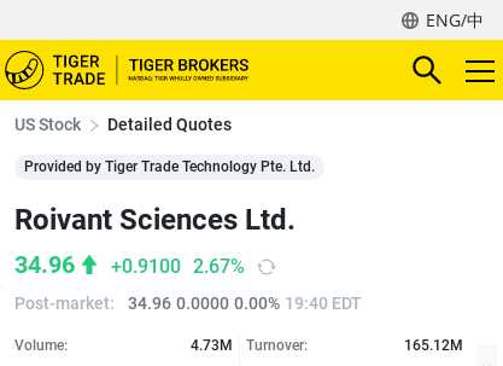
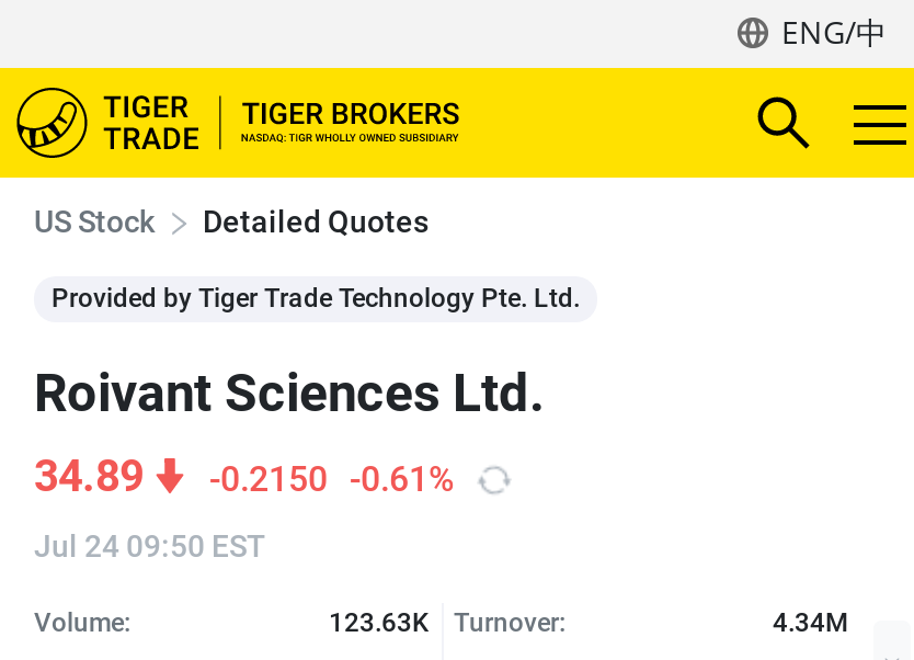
[14,250,245,279] 34.96 | +0.9100 2.67% -> [34,449,455,501] 34.89 | -0.2150 -0.61%
[14,293,362,312] Post-market: 34.96 0.0000 0.00% 19:40 EDT -> [34,528,266,563] Jul 24 09:50 EST
[190,337,307,354] 4.73M Turnover: -> [329,607,565,637] 123.63K Turnover:
[404,337,463,354] 165.12M -> [773,607,849,637] 4.34M

